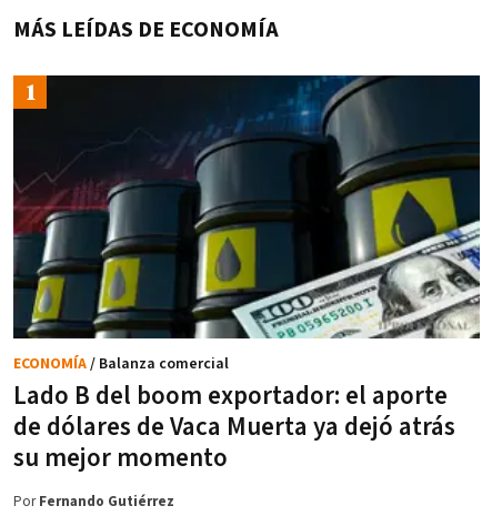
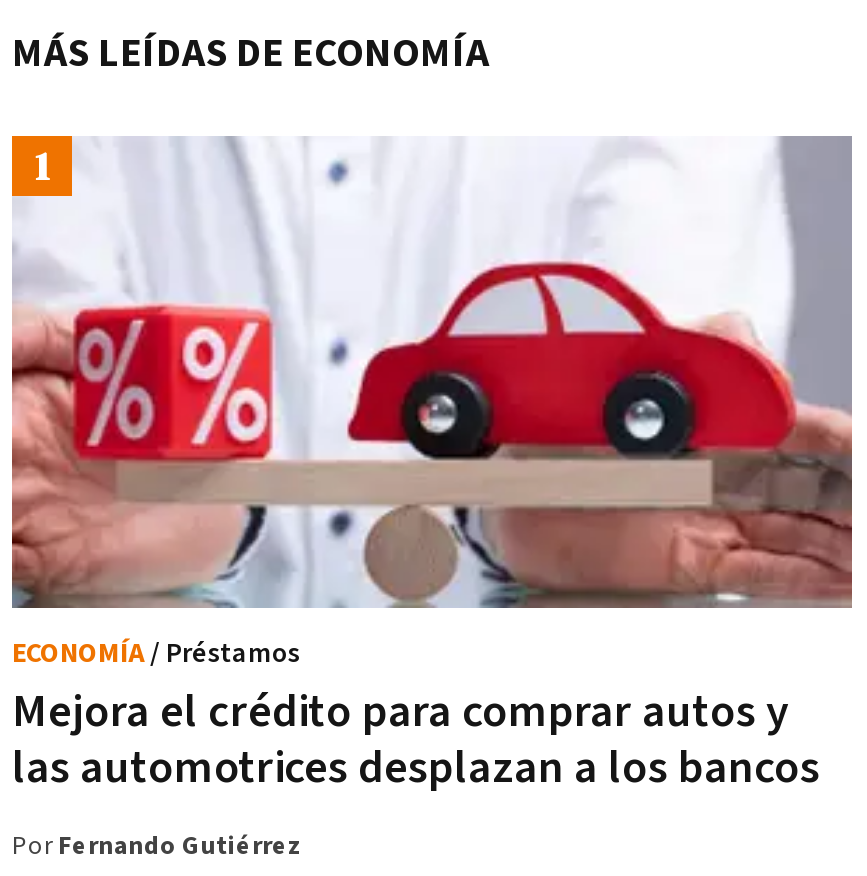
[12,74,480,374] [image] | ECONOMÍA / Balanza comercial -> [10,133,852,673] [image] | ECONOMÍA / Préstamos
[13,379,455,475] Lado B del boom exportador: el aporte | de dólares de Vaca Muerta ya dejó atrás | su mejor momento -> [12,683,820,799] Mejora el crédito para comprar autos y | las automotrices desplazan a los bancos

